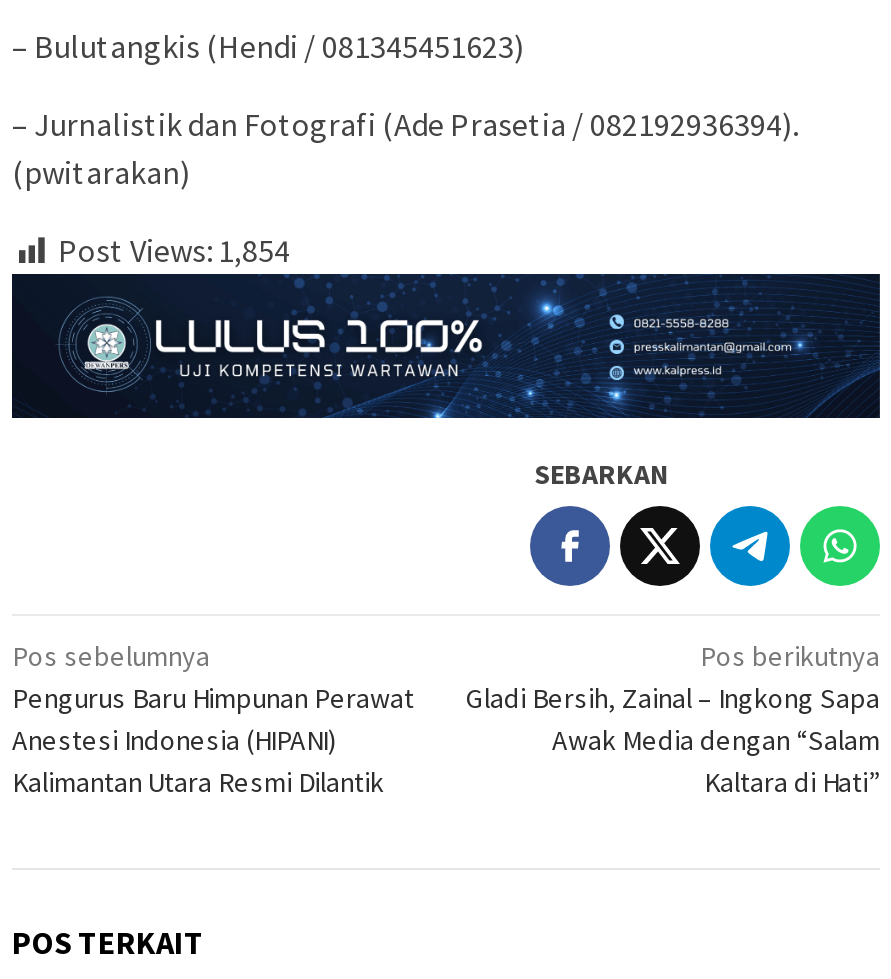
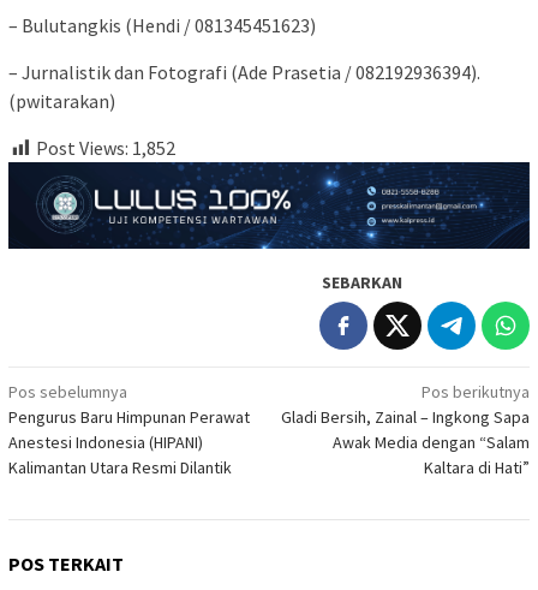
[58,230,290,270] Post Views: 1,854 -> [36,136,175,160] Post Views: 1,852

